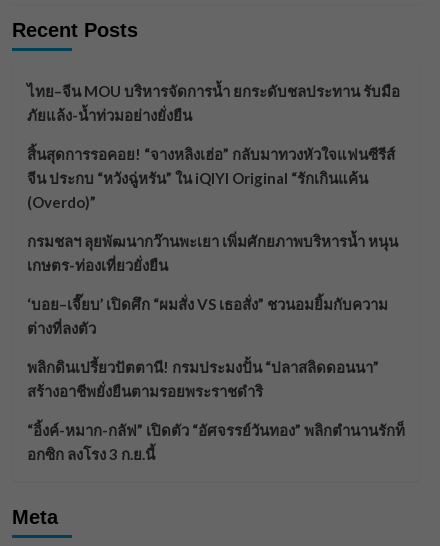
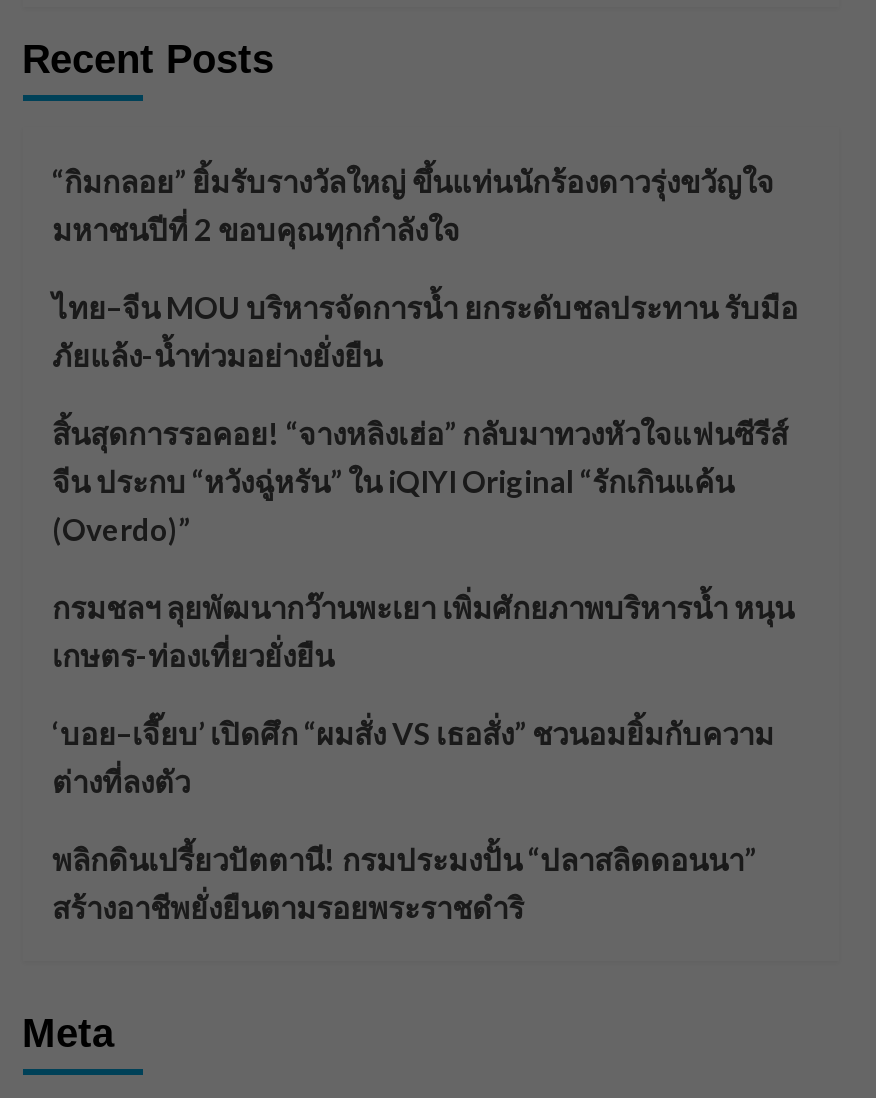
none -> [52,163,774,247] “กิมกลอย” ยิ้มรับรางวัลใหญ่ ขึ้นแท่นนักร้องดาวรุ่งขวัญใจ | มหาชนปีที่ 2 ขอบคุณทุกกำลังใจ
moved [26,106,397,400] -> [52,337,794,925]: ภัยแล้ง-น้ำท่วมอย่างยั่งยืน | สิ้นสุดการรอคอย! “จางหลิงเฮ่อ” กลับมาทวงหัวใจแฟนซีรีส์ | จีน ประกบ “หวังฉู่หรัน” ใน iQIYI Original “รักเกินแค้น | ... | พลิกดินเปรี้ยวปัตตานี! กรมประมงปั้น “ปลาสลิดดอนนา” | สร้างอาชีพยั่งยืนตามรอยพระราชดำริ
[26,421,404,463] “อิ้งค์-หมาก-กลัฟ” เปิดตัว “อัศจรรย์วันทอง” พลิกตำนานรักท็ | อกซิก ลงโรง 3 ก.ย.นี้ -> none

